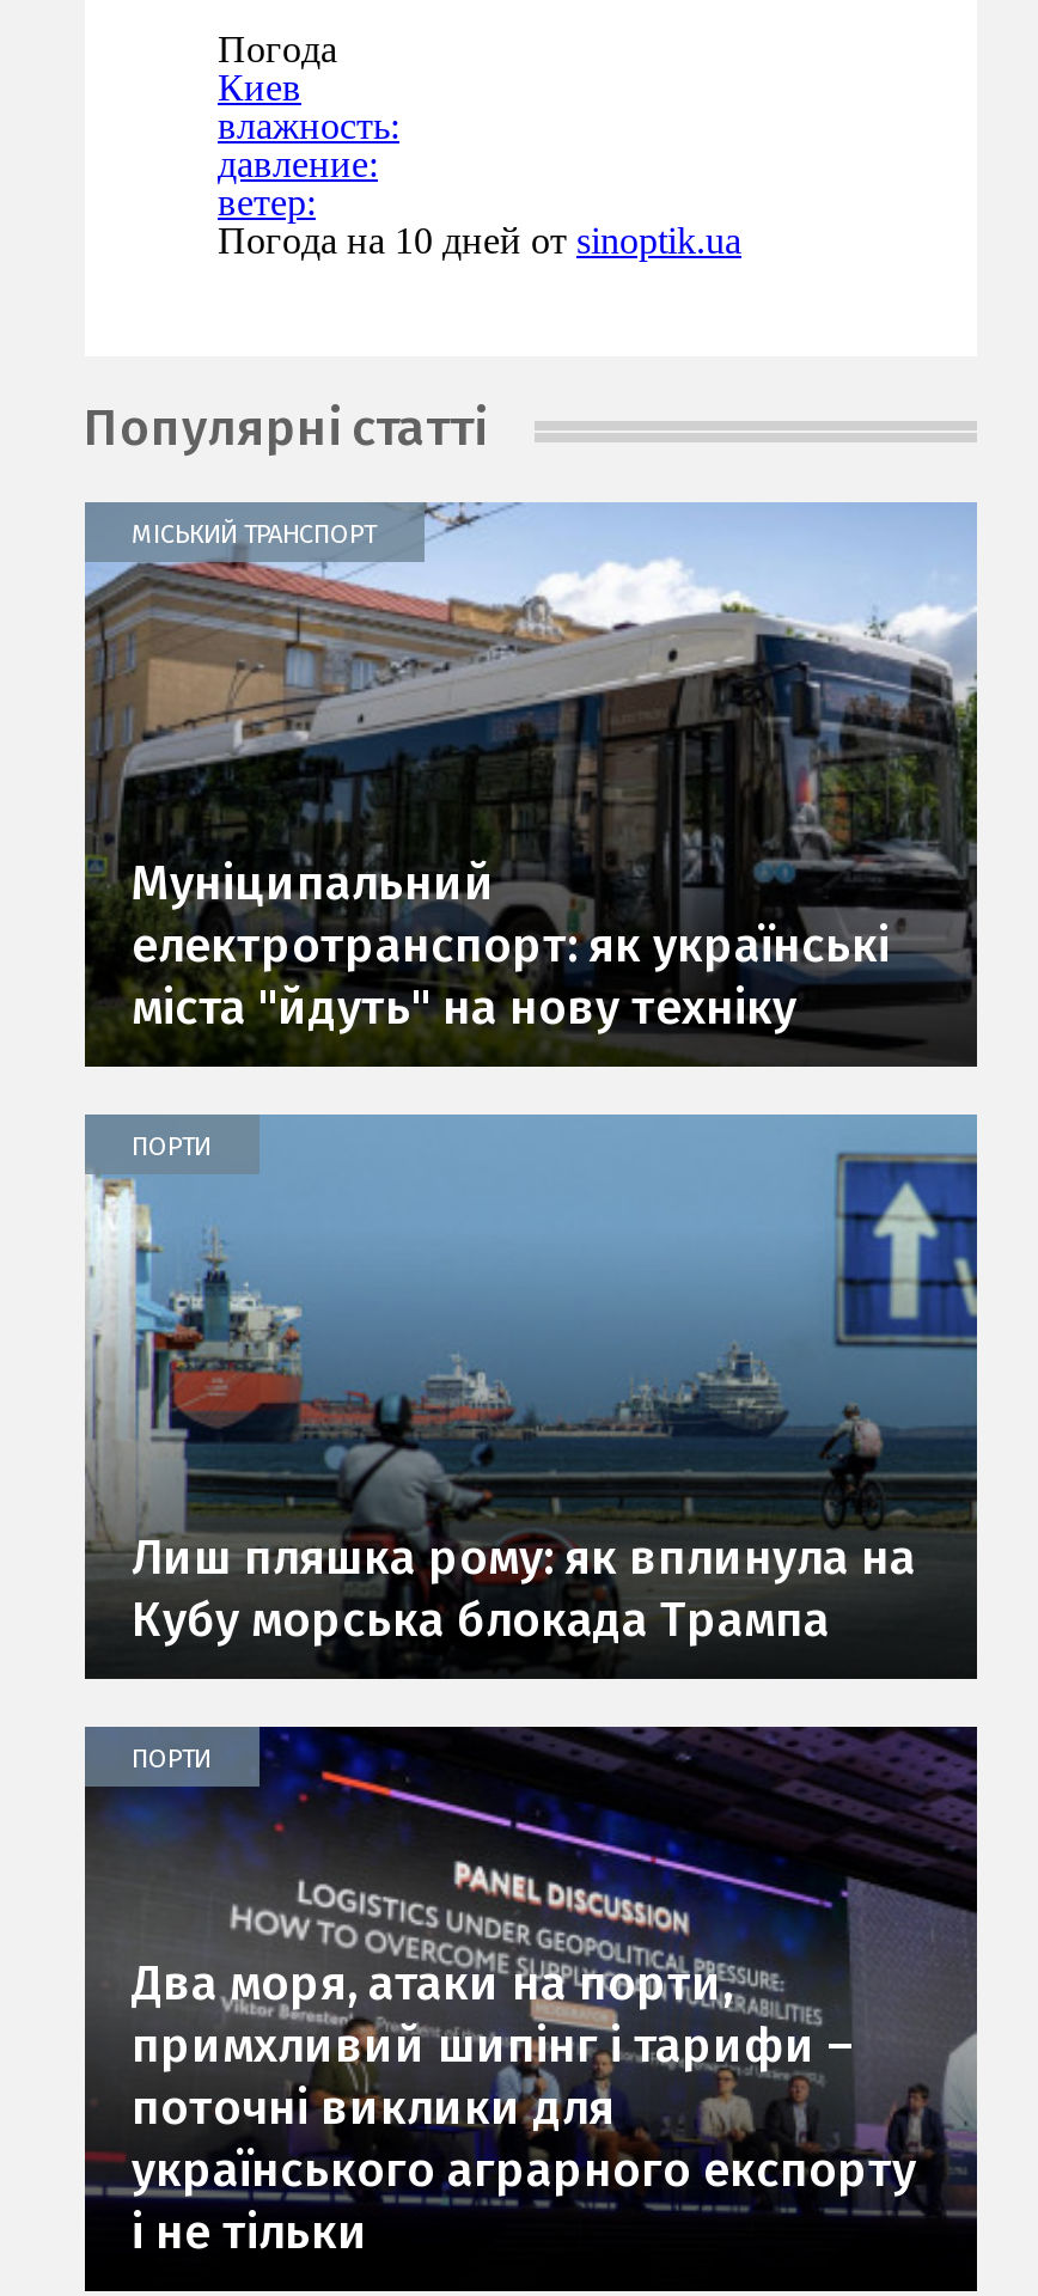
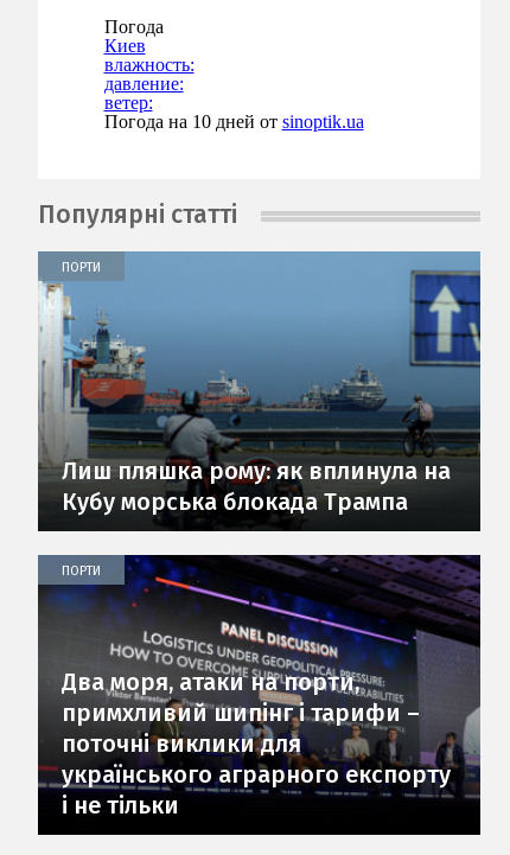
[83,502,979,997] [image] | МІСЬКИЙ ТРАНСПОРТ -> none
[132,854,890,1036] Муніципальний | електротранспорт: як українські | міста "йдуть" на нову техніку -> none

